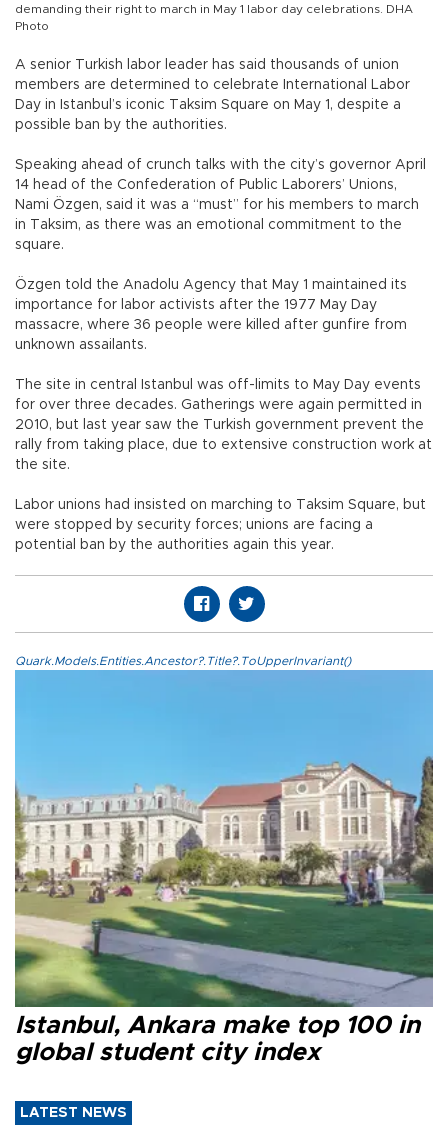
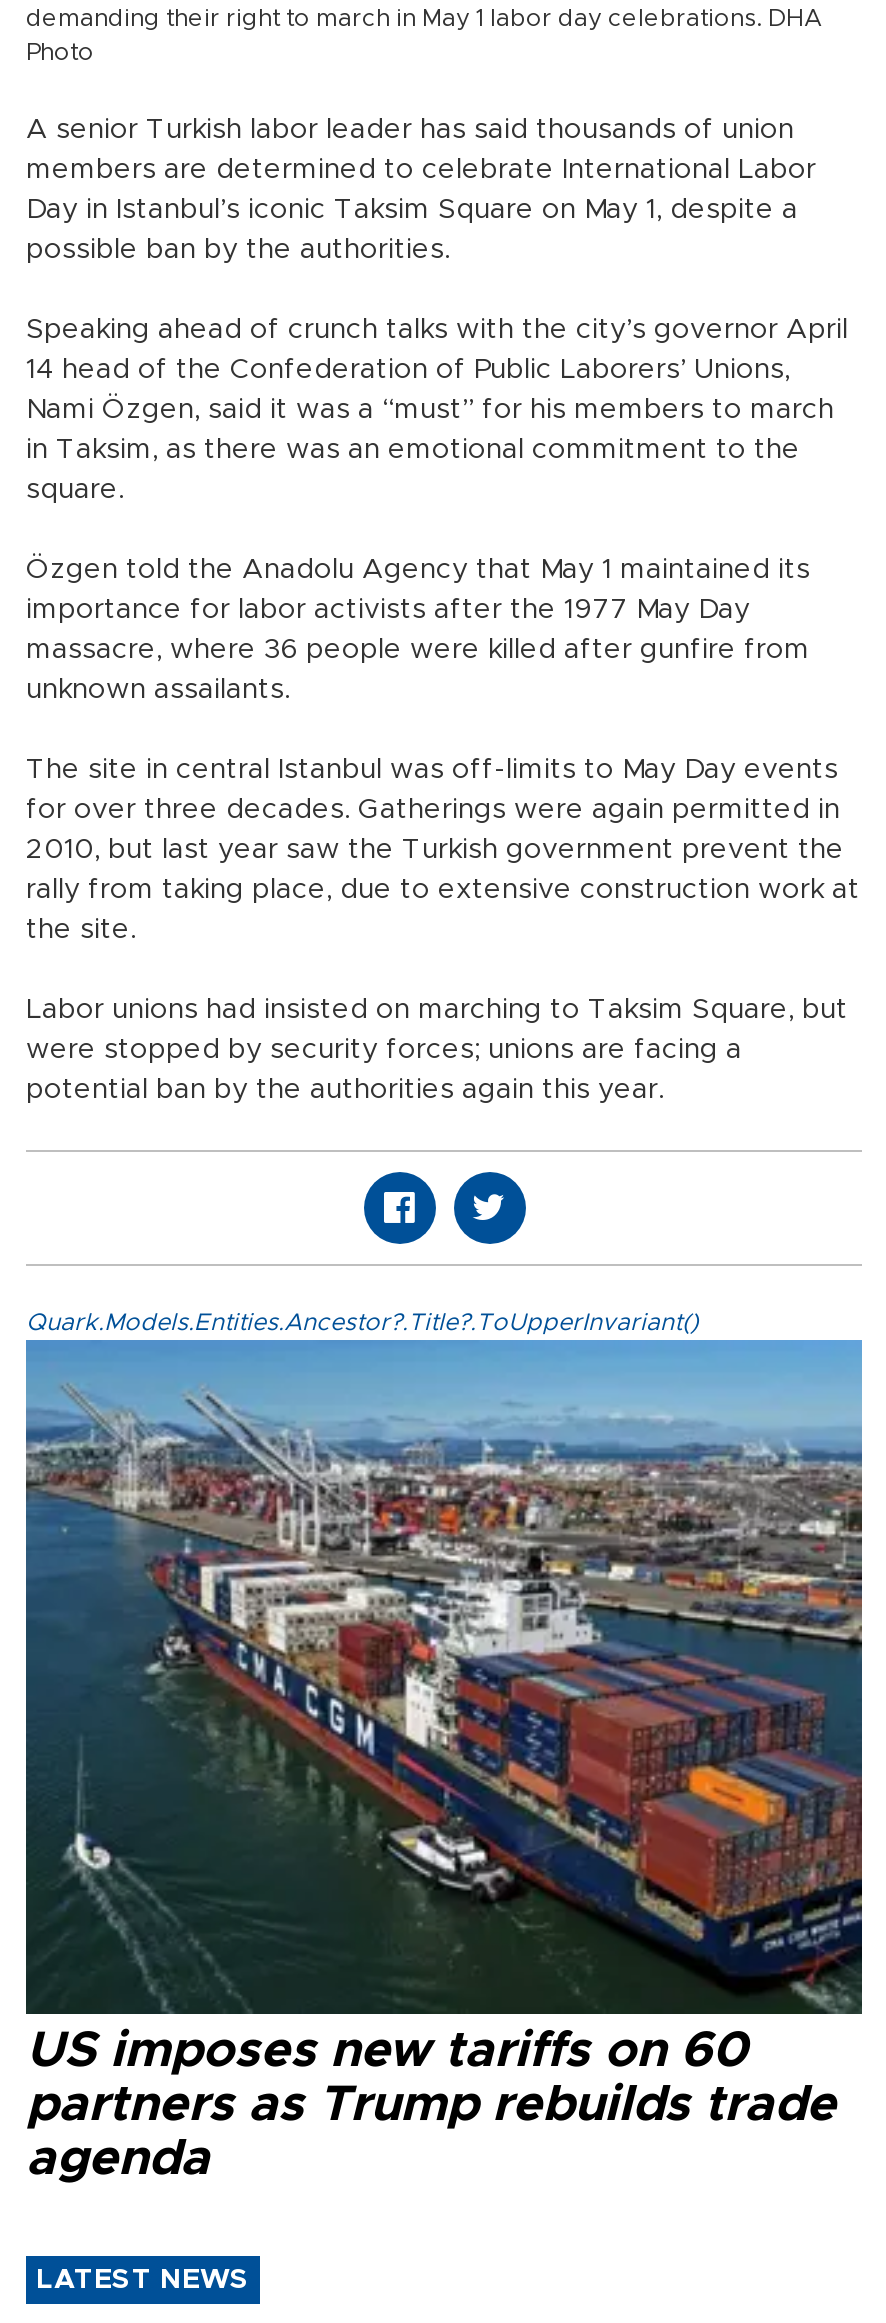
[14,670,434,1065] [image] | Istanbul, Ankara make top 100 in | global student city index -> [24,1342,864,2185] [image] | US imposes new tariffs on 60 | partners as Trump rebuilds trade | agenda

